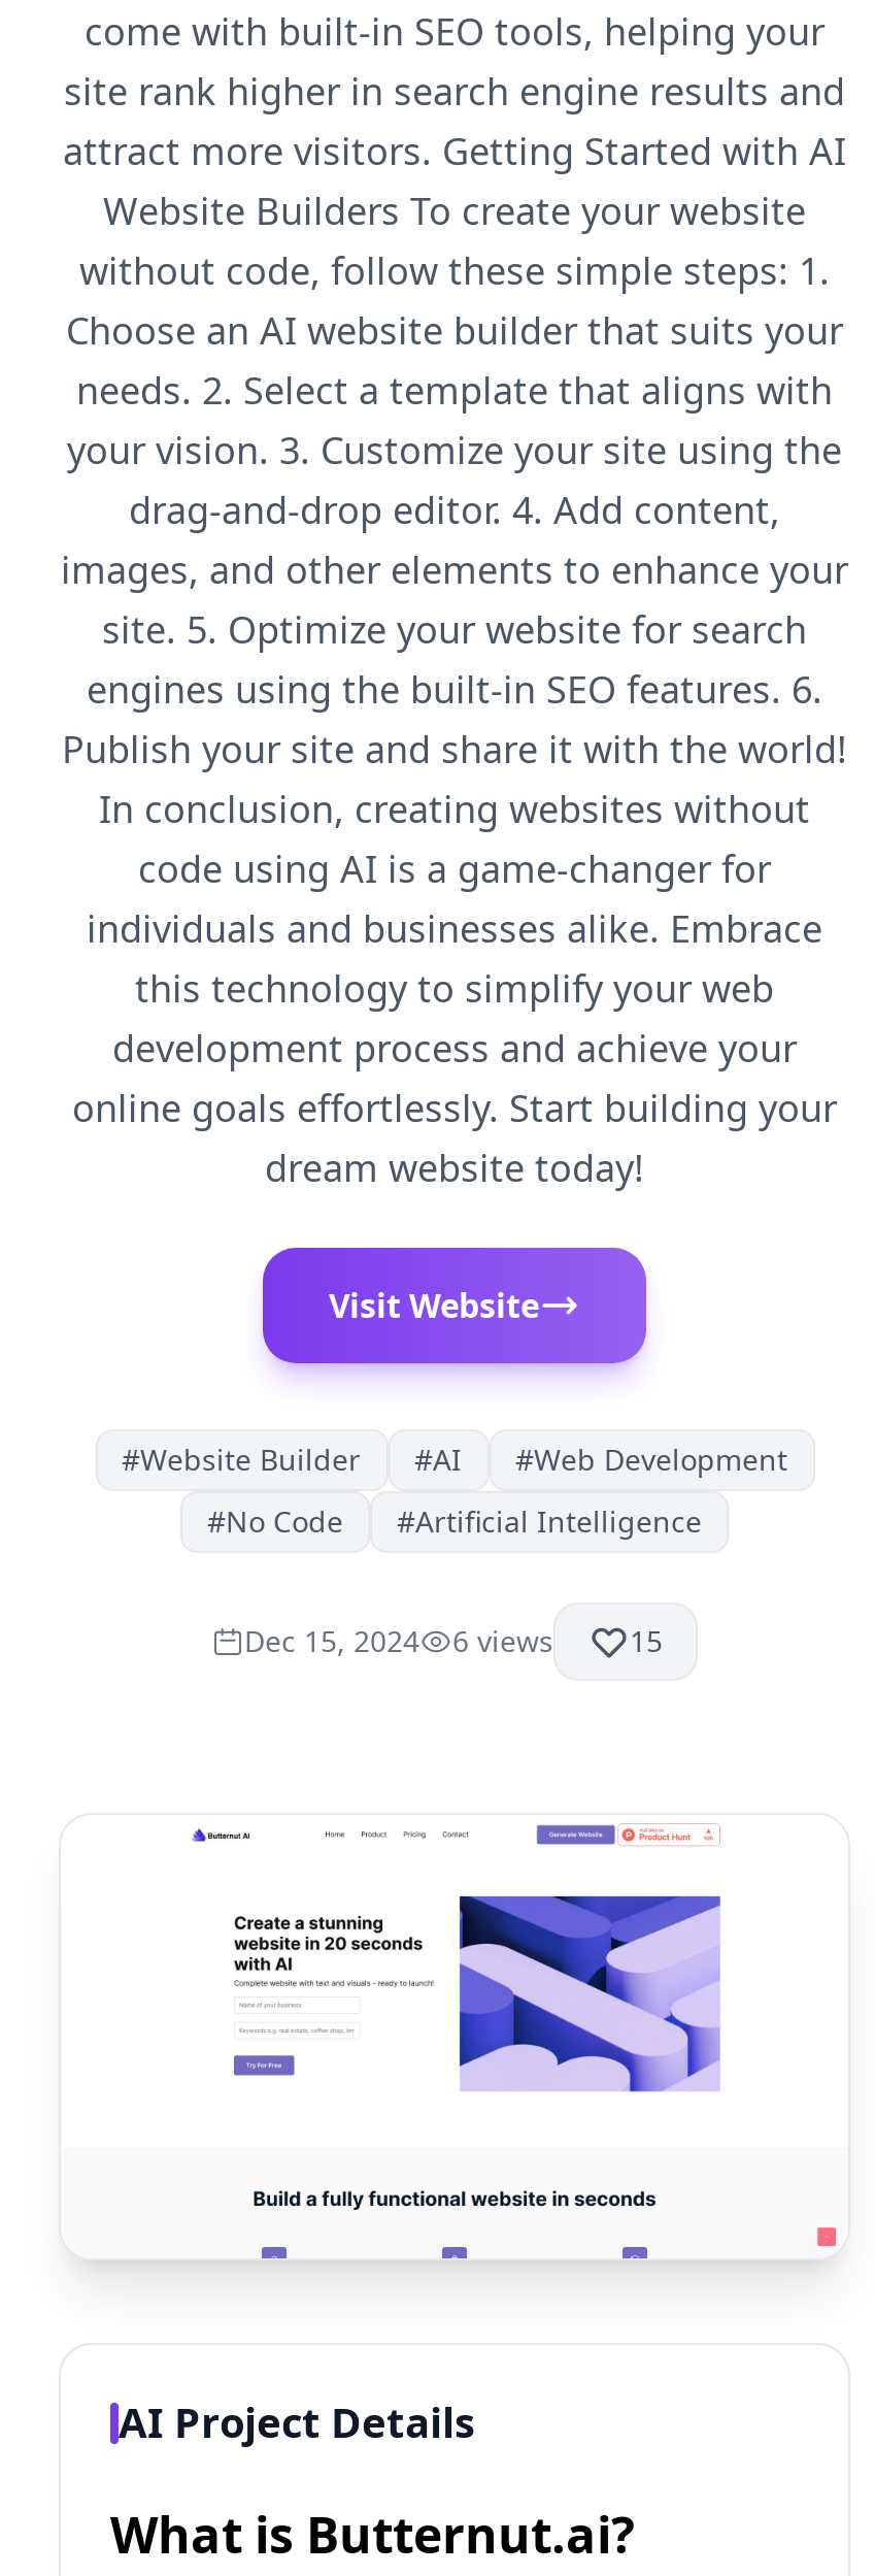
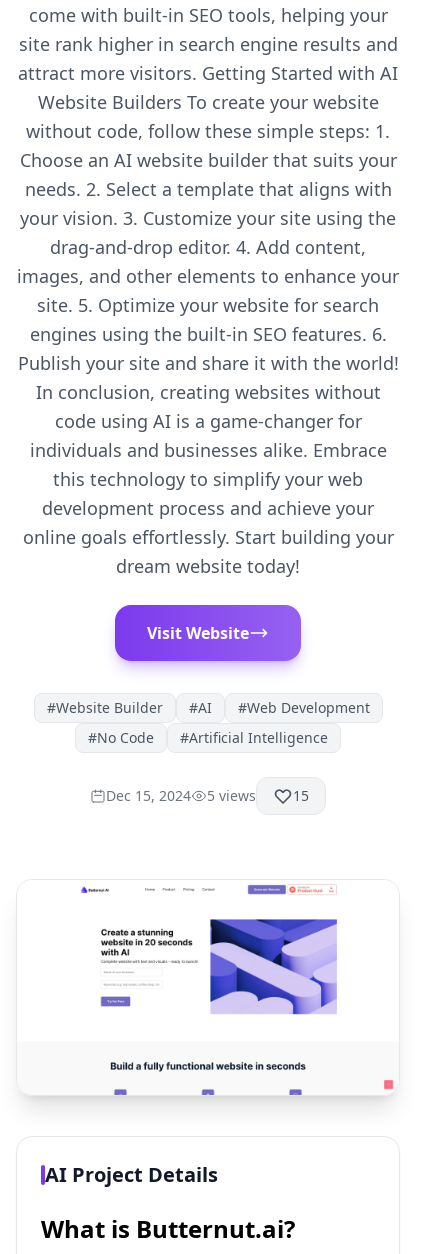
[244,1621,663,1660] Dec 15, 2024 6 views 15 -> [106,786,309,805] Dec 15, 2024 5 views 15

